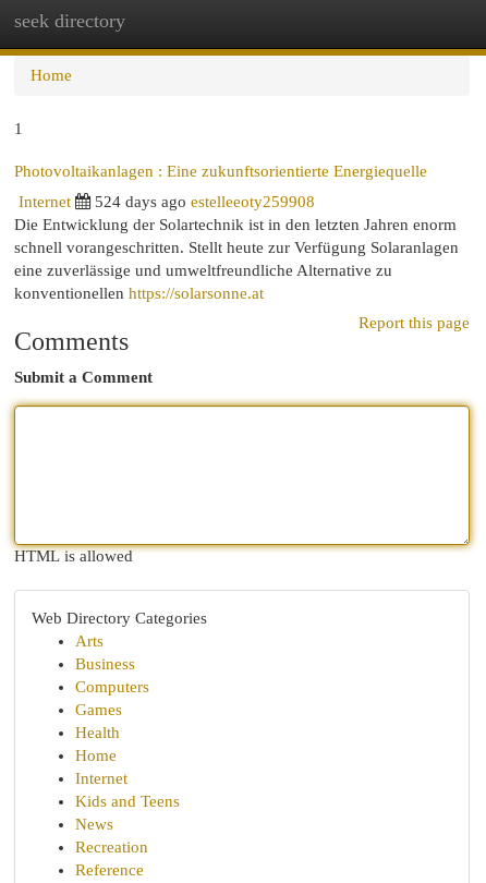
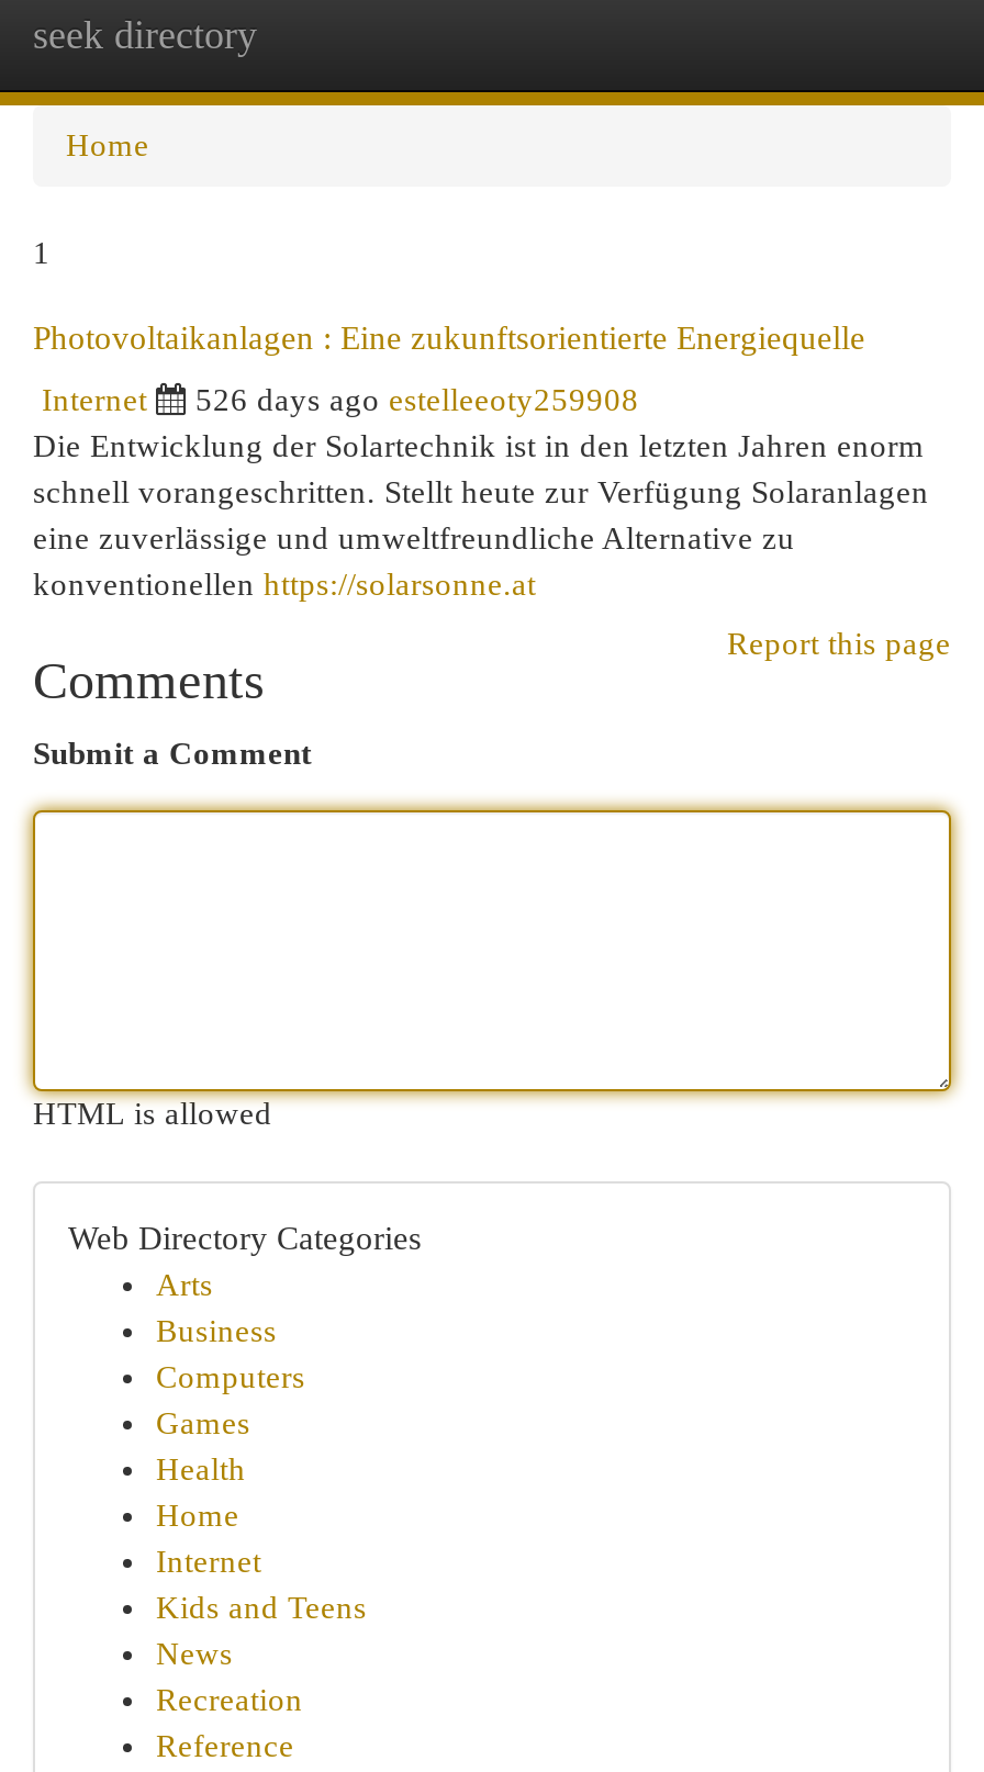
[95,193,315,210] 524 days ago estelleeoty259908 -> [195,382,639,417] 526 days ago estelleeoty259908

